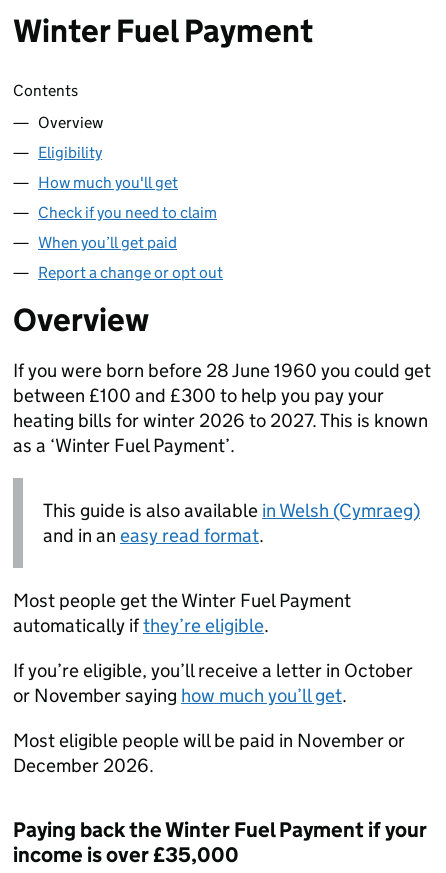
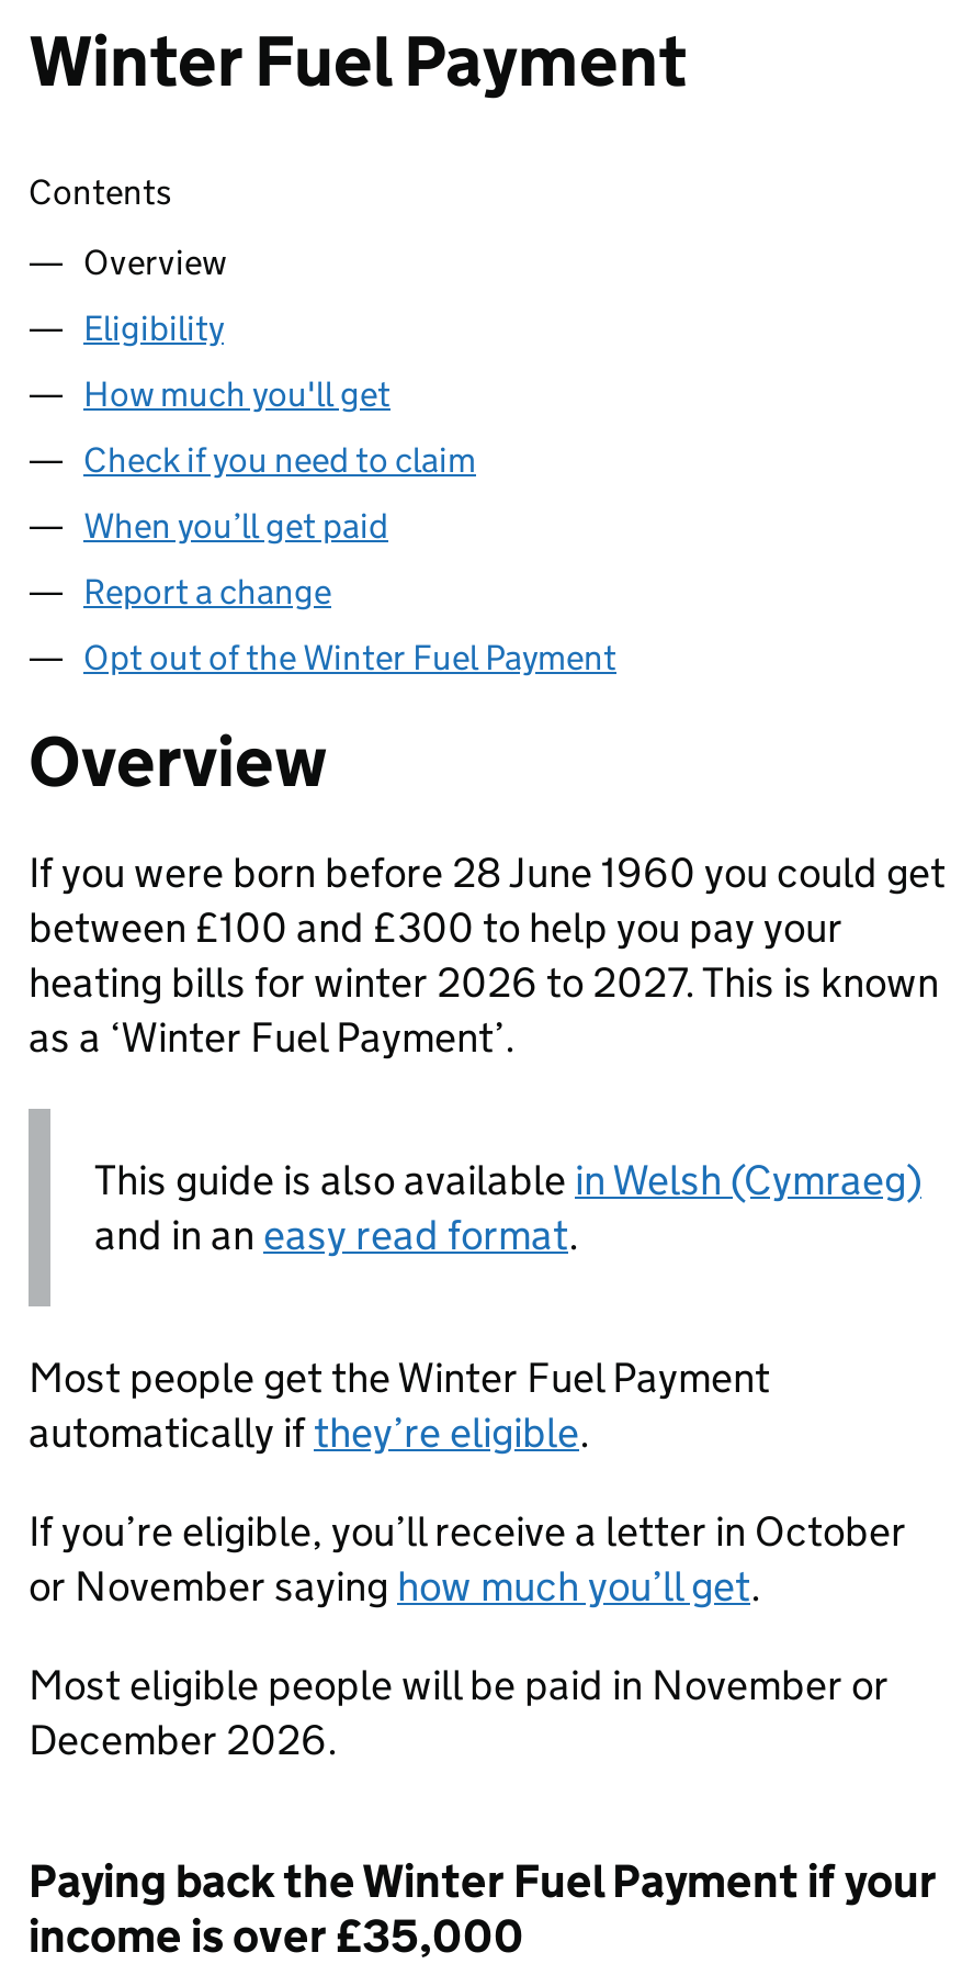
[38,263,223,282] Report a change or opt out -> [83,571,616,678] Report a change | Opt out of the Winter Fuel Payment

